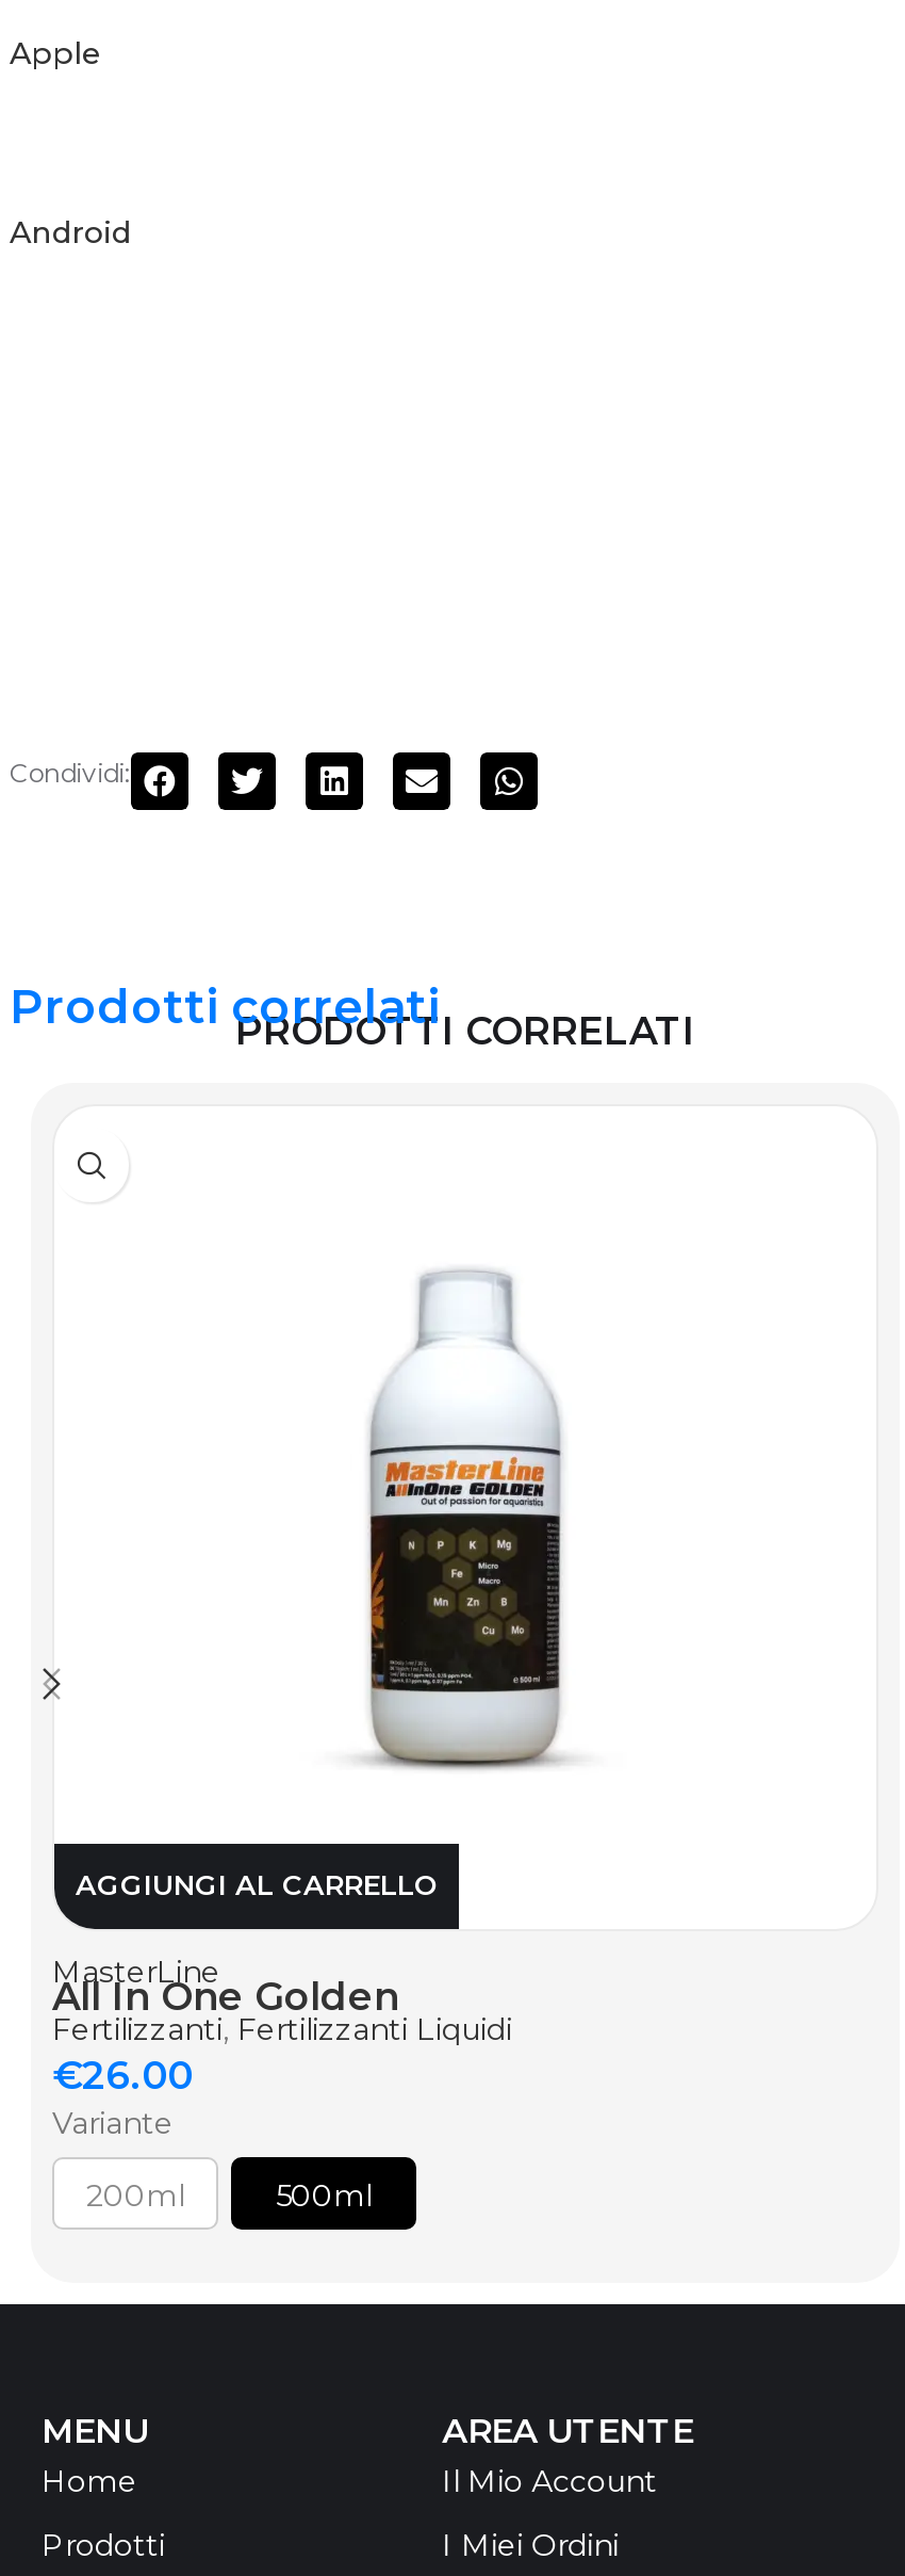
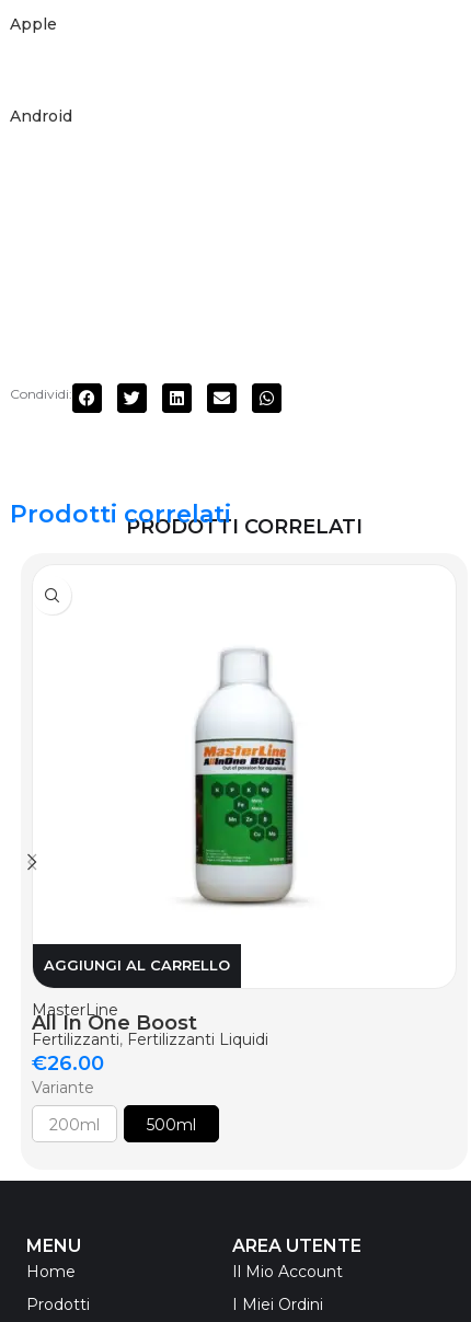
[369,1511,546,1692] [image] -> [195,757,287,866] [image]
[52,1974,399,2021] All In One Golden -> [32,1011,197,1035] All In One Boost

